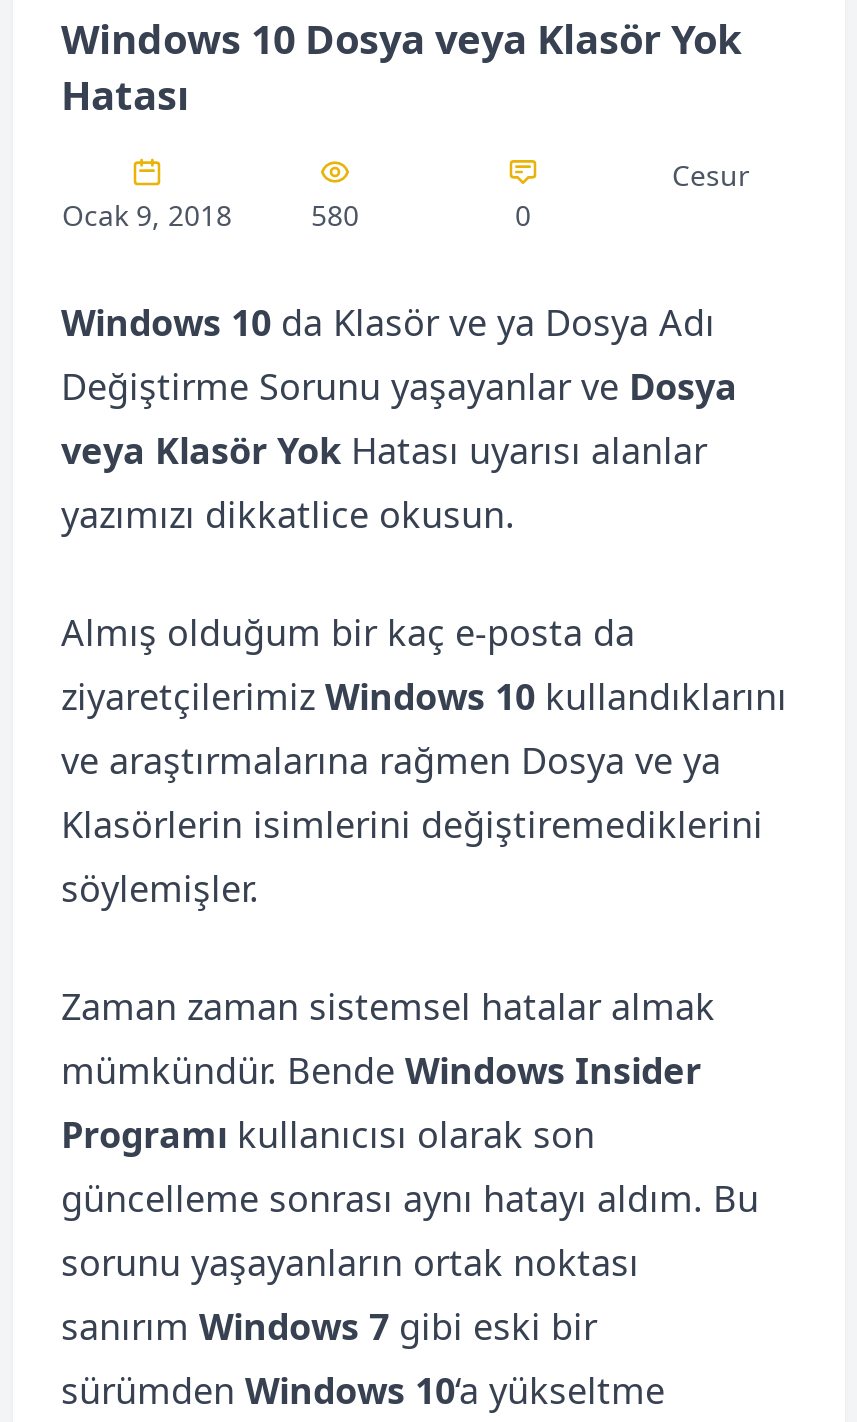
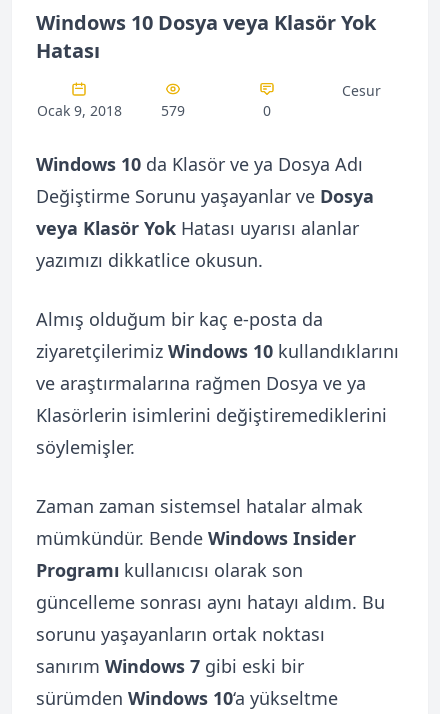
[311,196,359,234] 580 -> [161,101,185,120] 579

